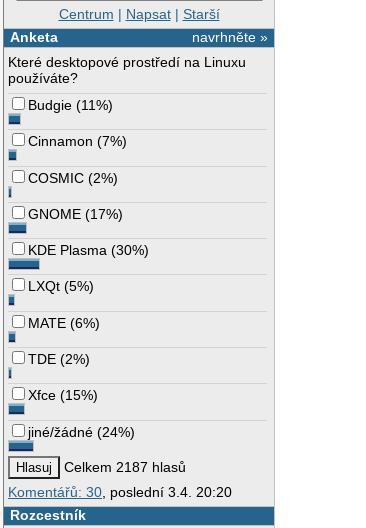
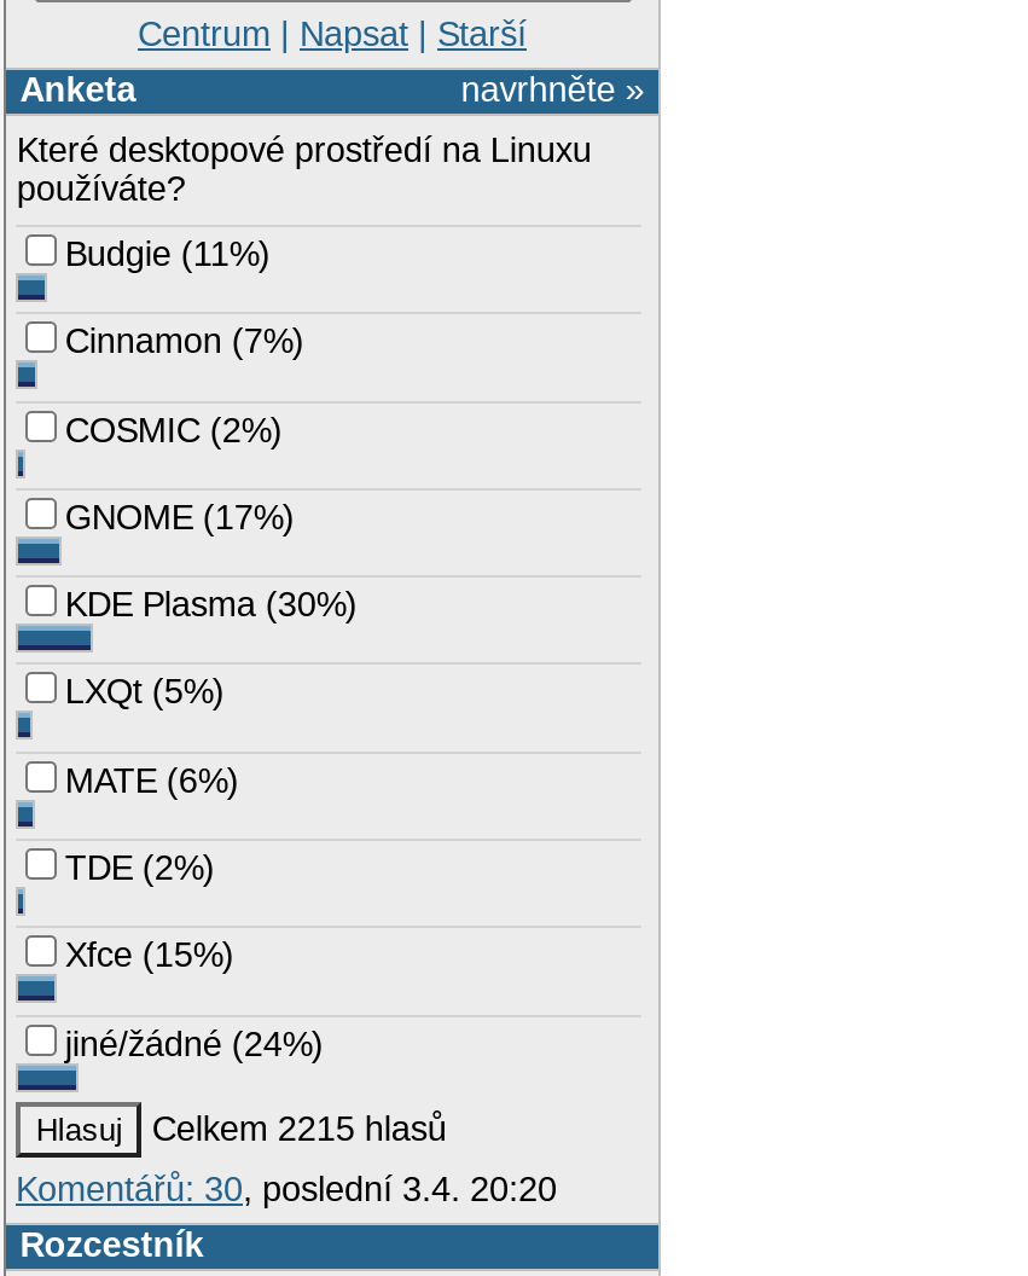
[60,459,186,475] Celkem 2187 hlasů -> [142,1110,446,1148] Celkem 2215 hlasů

